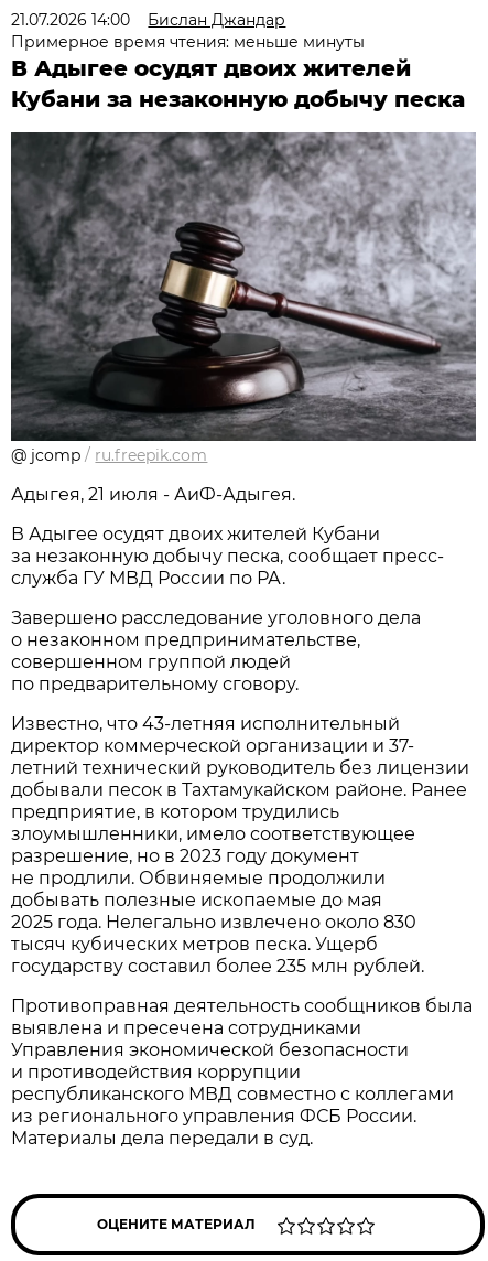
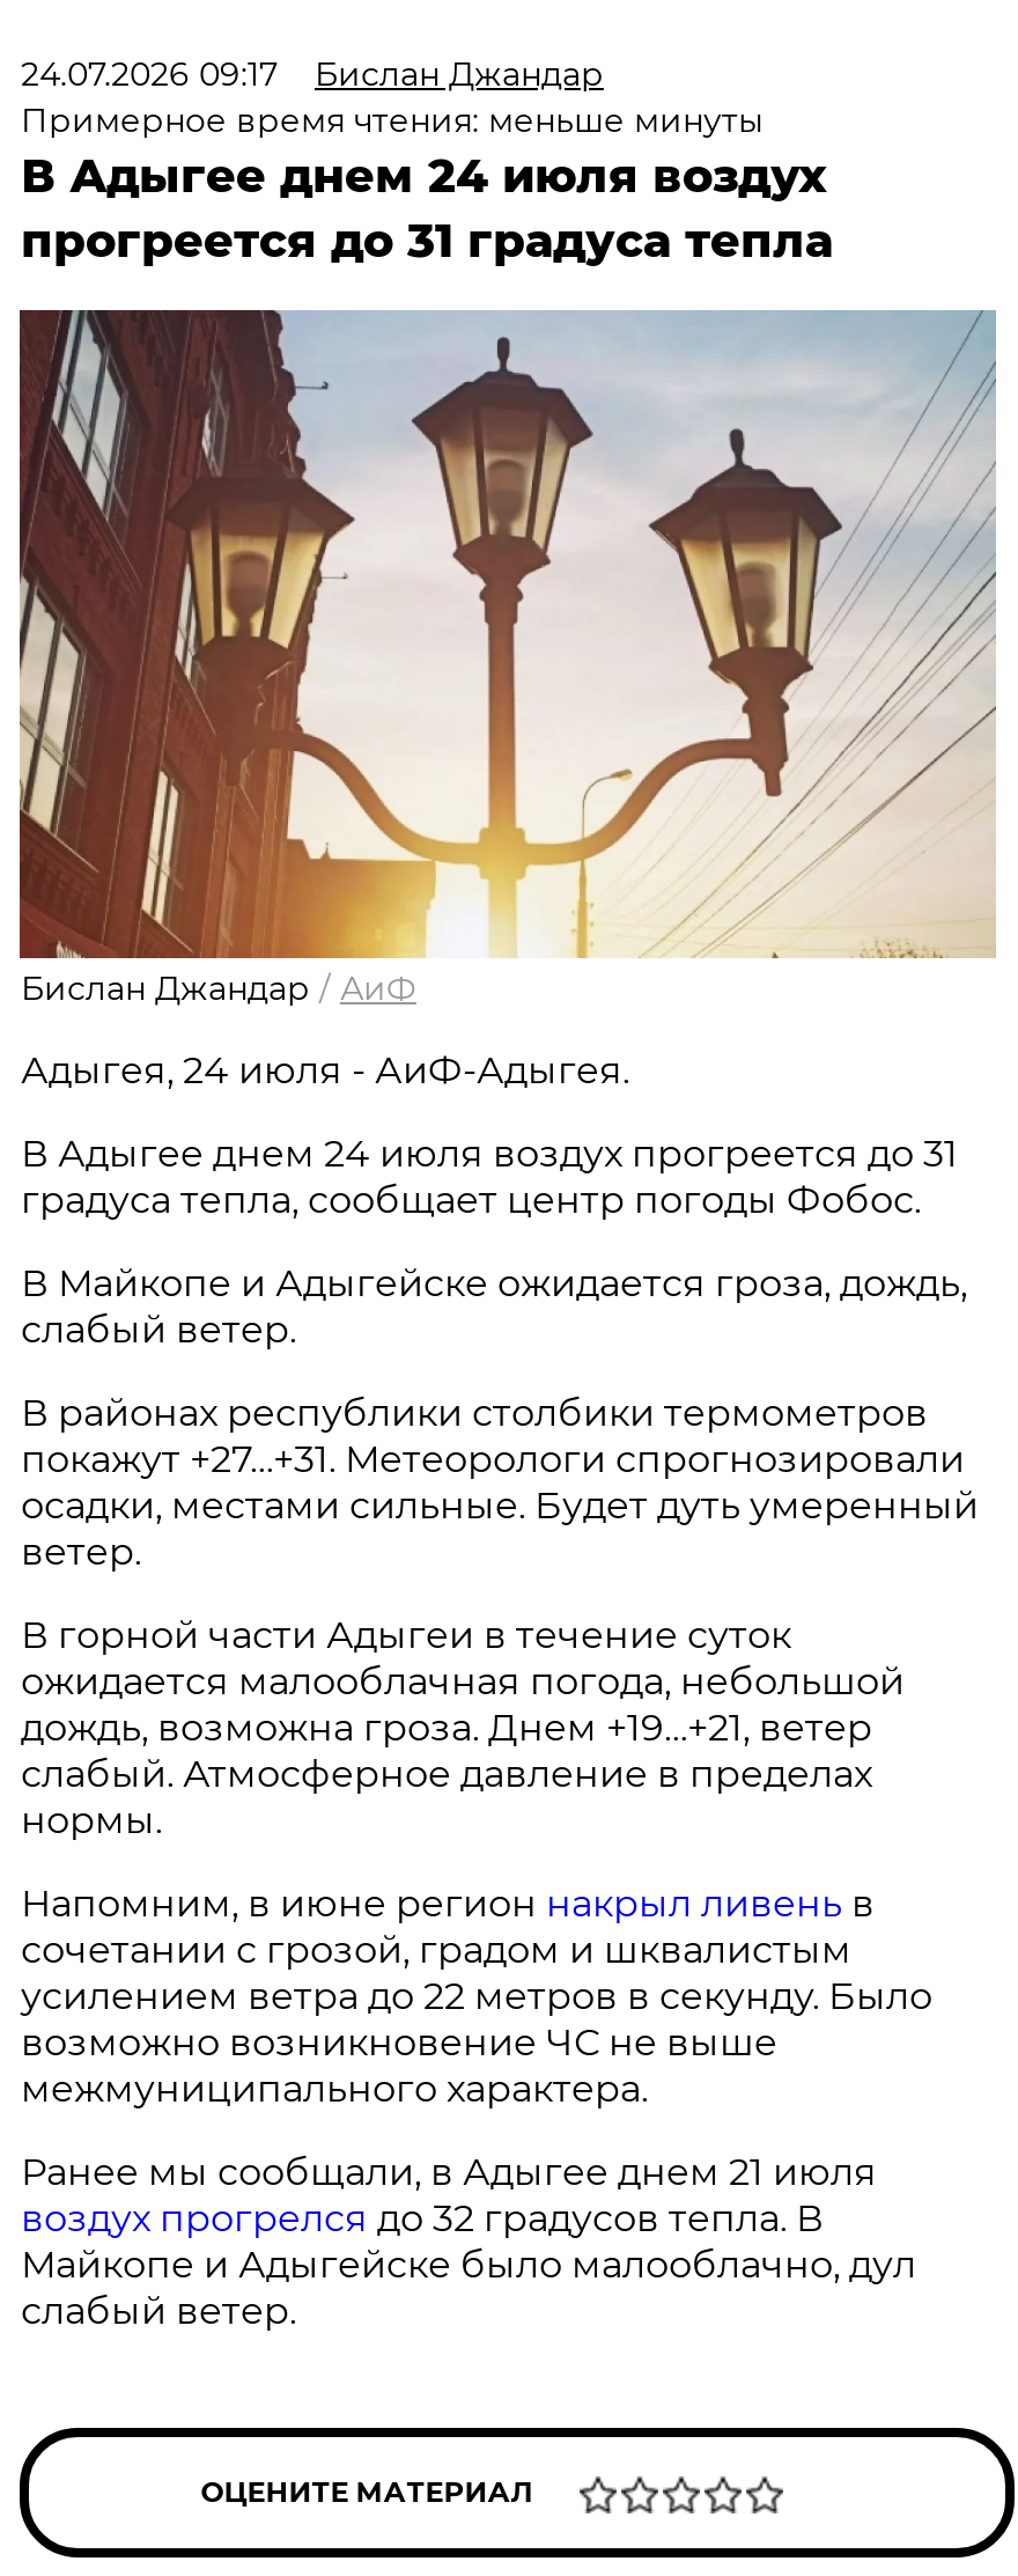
[11,10,286,30] 21.07.2026 14:00 Бислан Джандар -> [21,53,604,95] 24.07.2026 09:17 Бислан Джандар
[11,55,465,112] В Адыгее осудят двоих жителей | Кубани за незаконную добычу песка -> [21,148,833,268] В Адыгее днем 24 июля воздух | прогреется до 31 градуса тепла
[10,133,477,1148] [image] | @ jcomp / ru.freepik.com | Адыгея, 21 июля - АиФ-Адыгея. | В Адыгее осудят двоих жителей Кубани | за незаконную добычу песка, сообщает пресс- | служба ГУ МВД России по РА. | Завершено расследование уголовного дела | о незаконном предпринимательстве, | совершенном группой людей | по предварительному сговору. | Известно, что 43-летняя исполнительный | директор коммерческой организации и 37- | летний технический руководитель без лицензии | добывали песок в Тахтамукайском районе. Ранее | предприятие, в котором трудились | злоумышленники, имело соответствующее | разрешение, но в 2023 году документ | не продлили. Обвиняемые продолжили | добывать полезные ископаемые до мая | 2025 года. Нелегально извлечено около 830 | тысяч кубических метров песка. Ущерб | государству составил более 235 млн рублей. | Противоправная деятельность сообщников была | выявлена и пресечена сотрудниками | Управления экономической безопасности | и противодействия коррупции | республиканского МВД совместно с коллегами | из регионального управления ФСБ России. | Материалы дела передали в суд. -> [17,310,996,2333] [image] | Бислан Джандар / АиФ | Адыгея, 24 июля - АиФ-Адыгея. | В Адыгее днем 24 июля воздух прогреется до 31 | градуса тепла, сообщает центр погоды Фобос. | В Майкопе и Адыгейске ожидается гроза, дождь, | слабый ветер. | В районах республики столбики термометров | покажут +27…+31. Метеорологи спрогнозировали | осадки, местами сильные. Будет дуть умеренный | ветер. | В горной части Адыгеи в течение суток | ожидается малооблачная погода, небольшой | дождь, возможна гроза. Днем +19…+21, ветер | слабый. Атмосферное давление в пределах | нормы. | Напомним, в июне регион накрыл ливень в | сочетании с грозой, градом и шквалистым | усилением ветра до 22 метров в секунду. Было | возможно возникновение ЧС не выше | межмуниципального характера. | Ранее мы сообщали, в Адыгее днем 21 июля | воздух прогрелся до 32 градусов тепла. В | Майкопе и Адыгейске было малооблачно, дул | слабый ветер.

